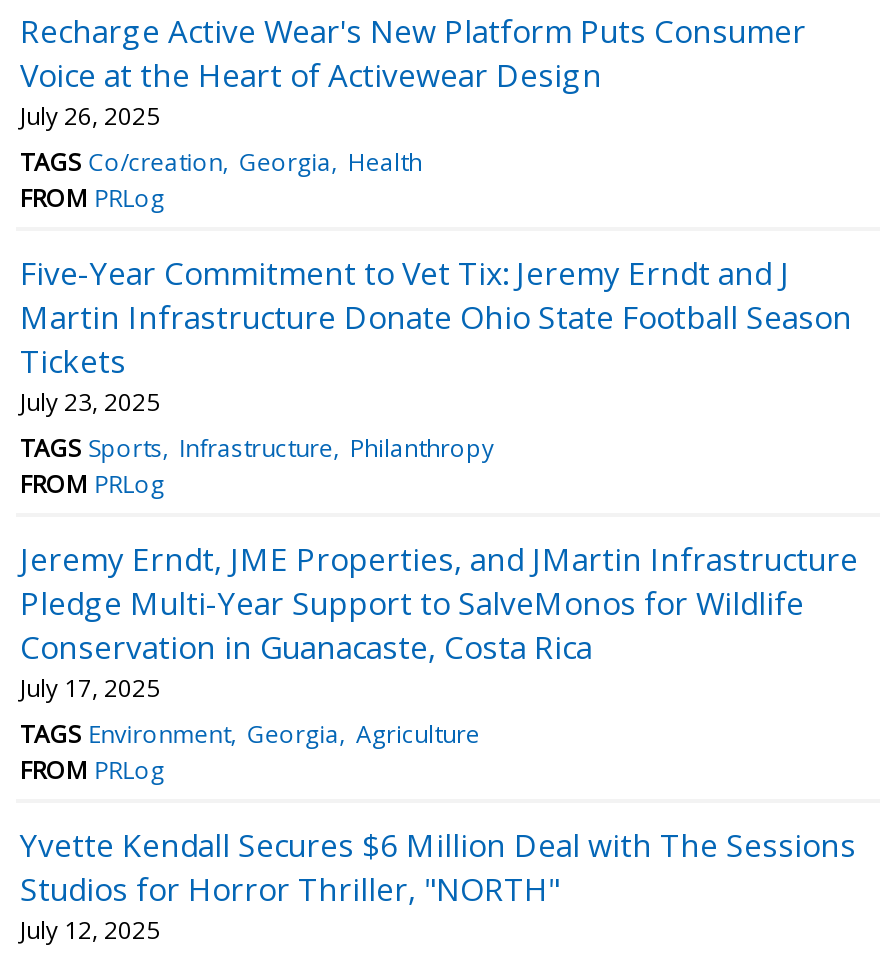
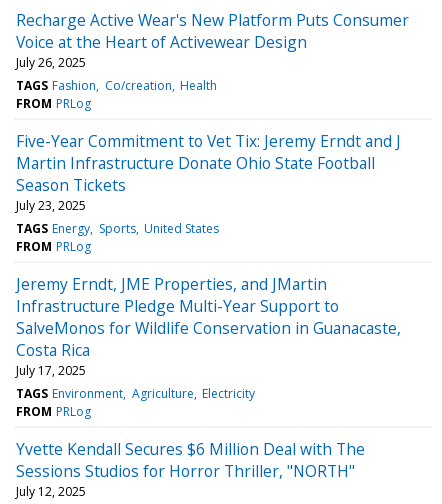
[20,145,422,179] TAGS Co/creation Georgia Health -> [16,77,217,94] TAGS Fashion Co/creation Health
[20,431,494,465] TAGS Sports Infrastructure Philanthropy -> [16,220,219,237] TAGS Energy Sports United States
[20,717,480,751] TAGS Environment Georgia Agriculture -> [16,385,255,402] TAGS Environment Agriculture Electricity

